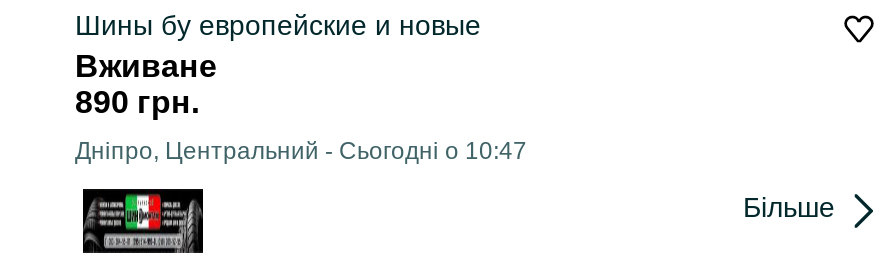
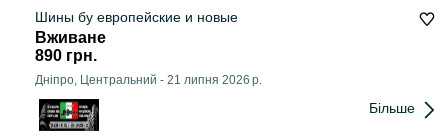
[75,138,527,166] Дніпро, Центральний - Сьогодні о 10:47 -> [35,73,262,87] Дніпро, Центральний - 21 липня 2026 р.

